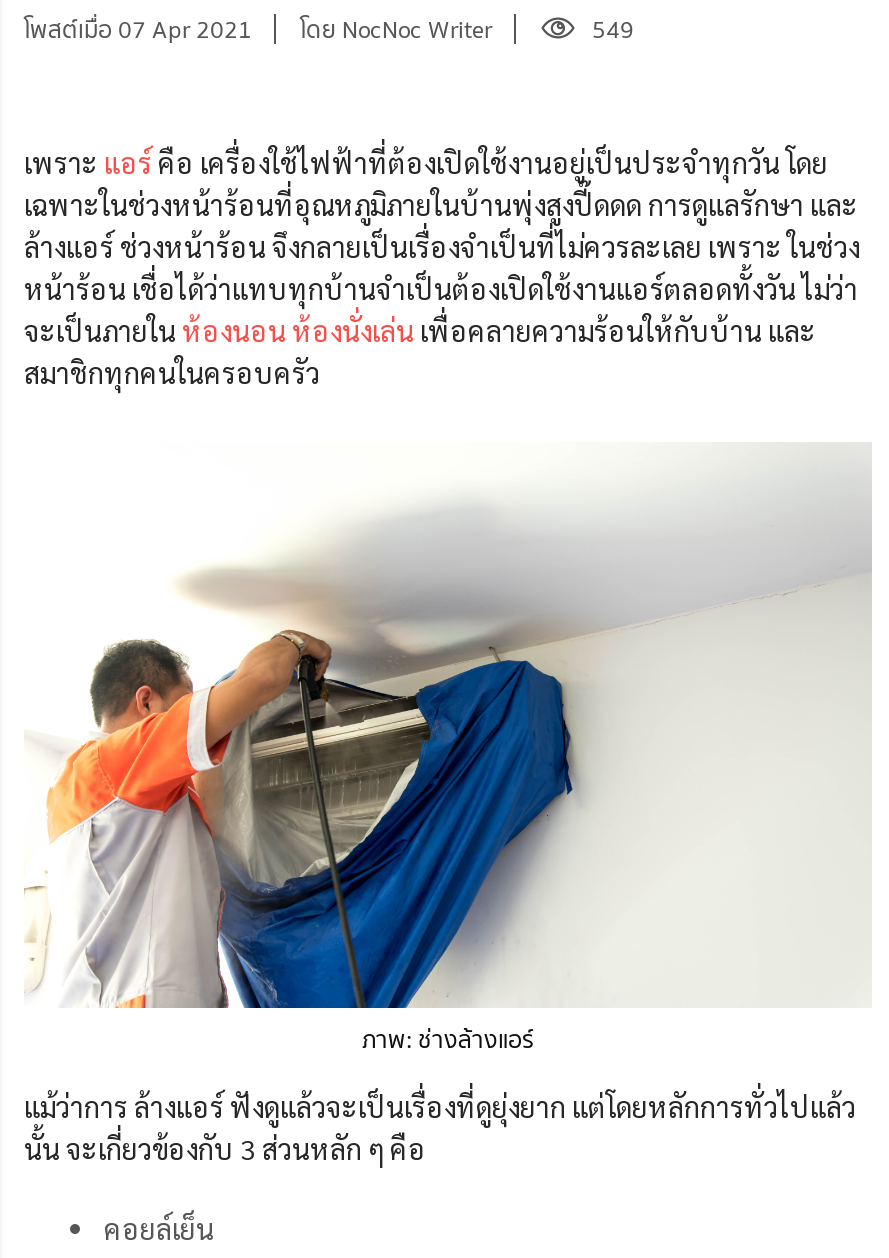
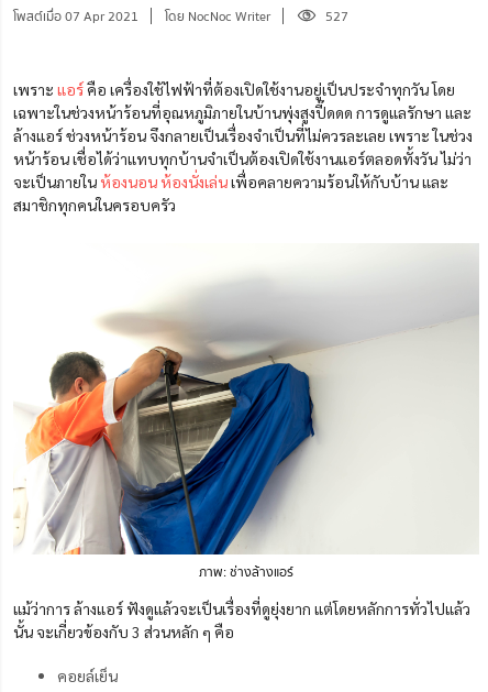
[592,9,634,47] 549 -> [325,5,348,26] 527

